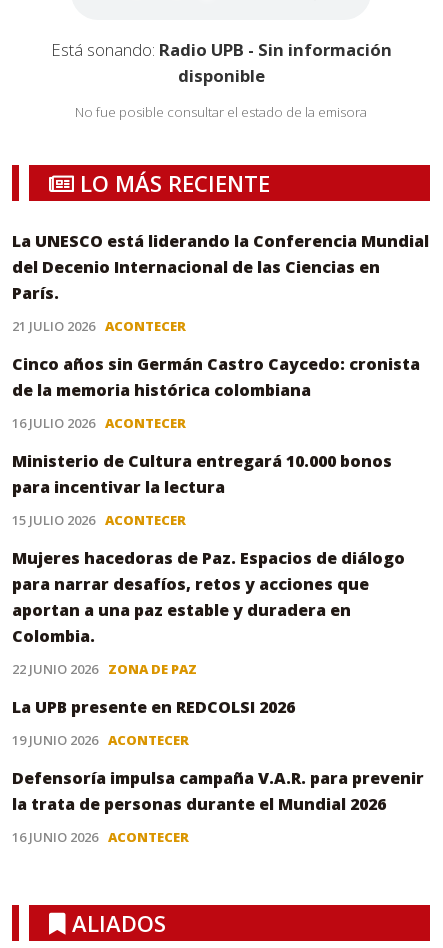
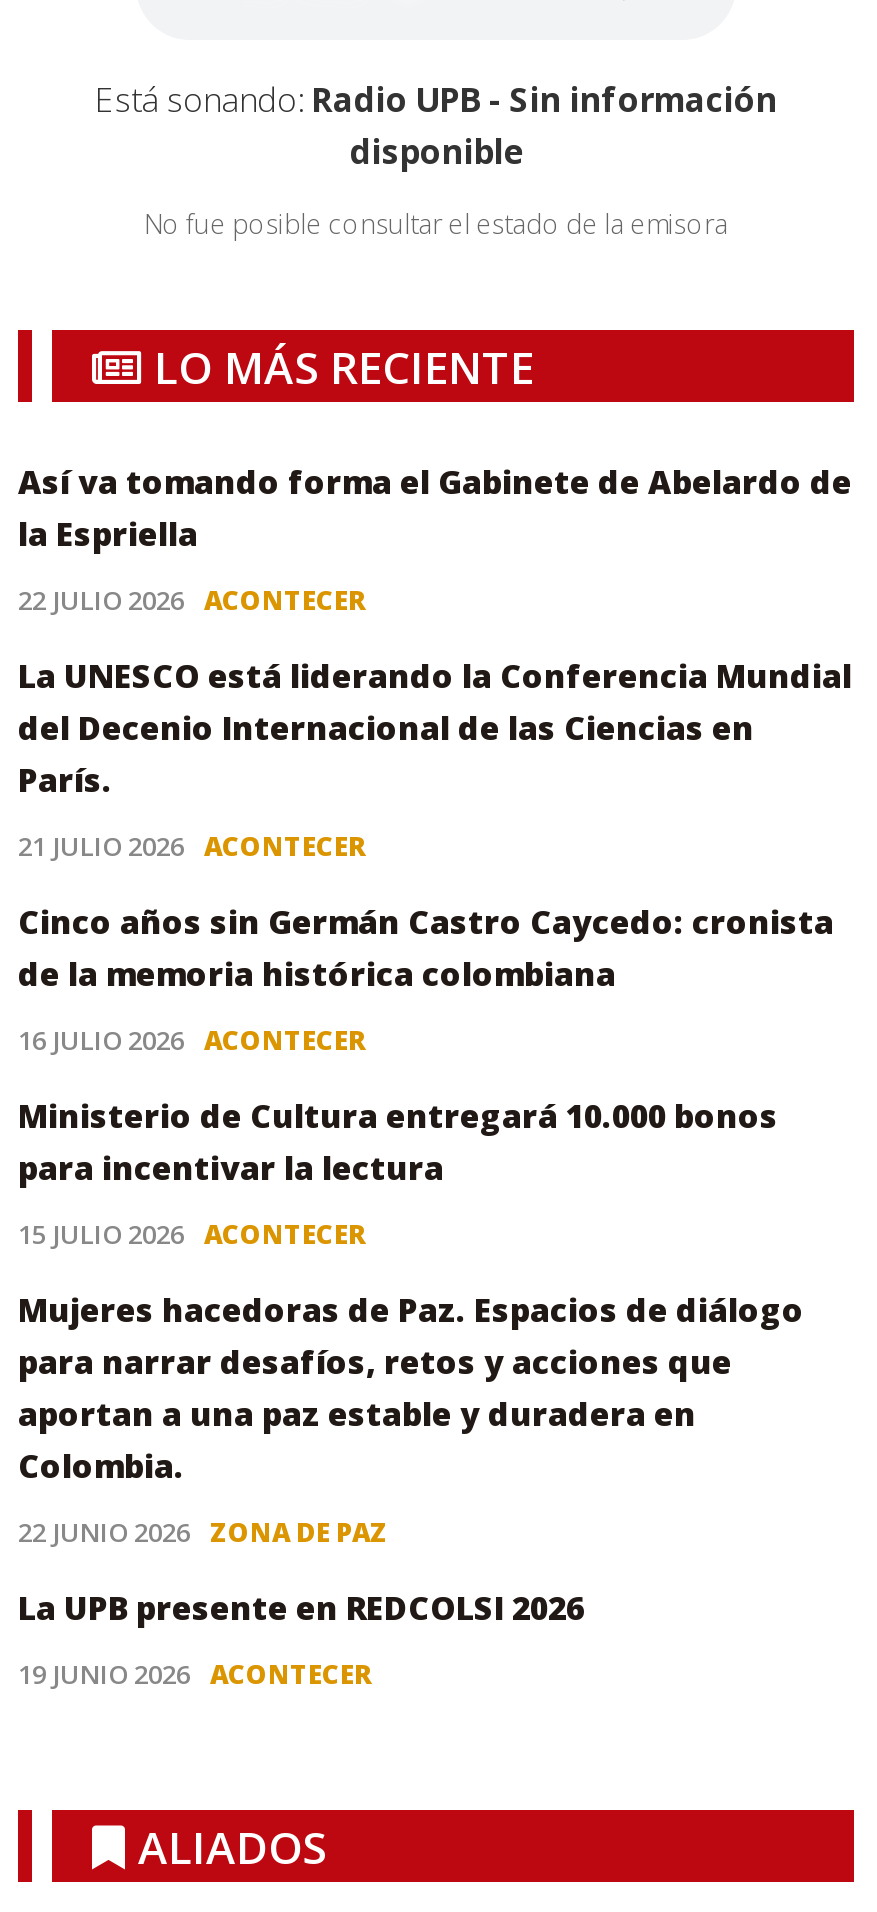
none -> [18,460,852,618] Así va tomando forma el Gabinete de Abelardo de | la Espriella | 22 JULIO 2026 ACONTECER
moved [12,230,429,749] -> [18,654,852,1692]: La UNESCO está liderando la Conferencia Mundial | del Decenio Internacional de las Ciencias en | París. | ... | La UPB presente en REDCOLSI 2026 | 19 JUNIO 2026 ACONTECER
[12,767,424,846] Defensoría impulsa campaña V.A.R. para prevenir | la trata de personas durante el Mundial 2026 | 16 JUNIO 2026 ACONTECER -> none

